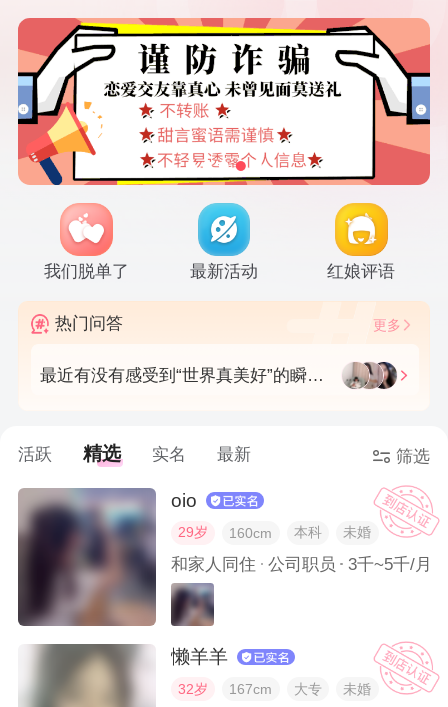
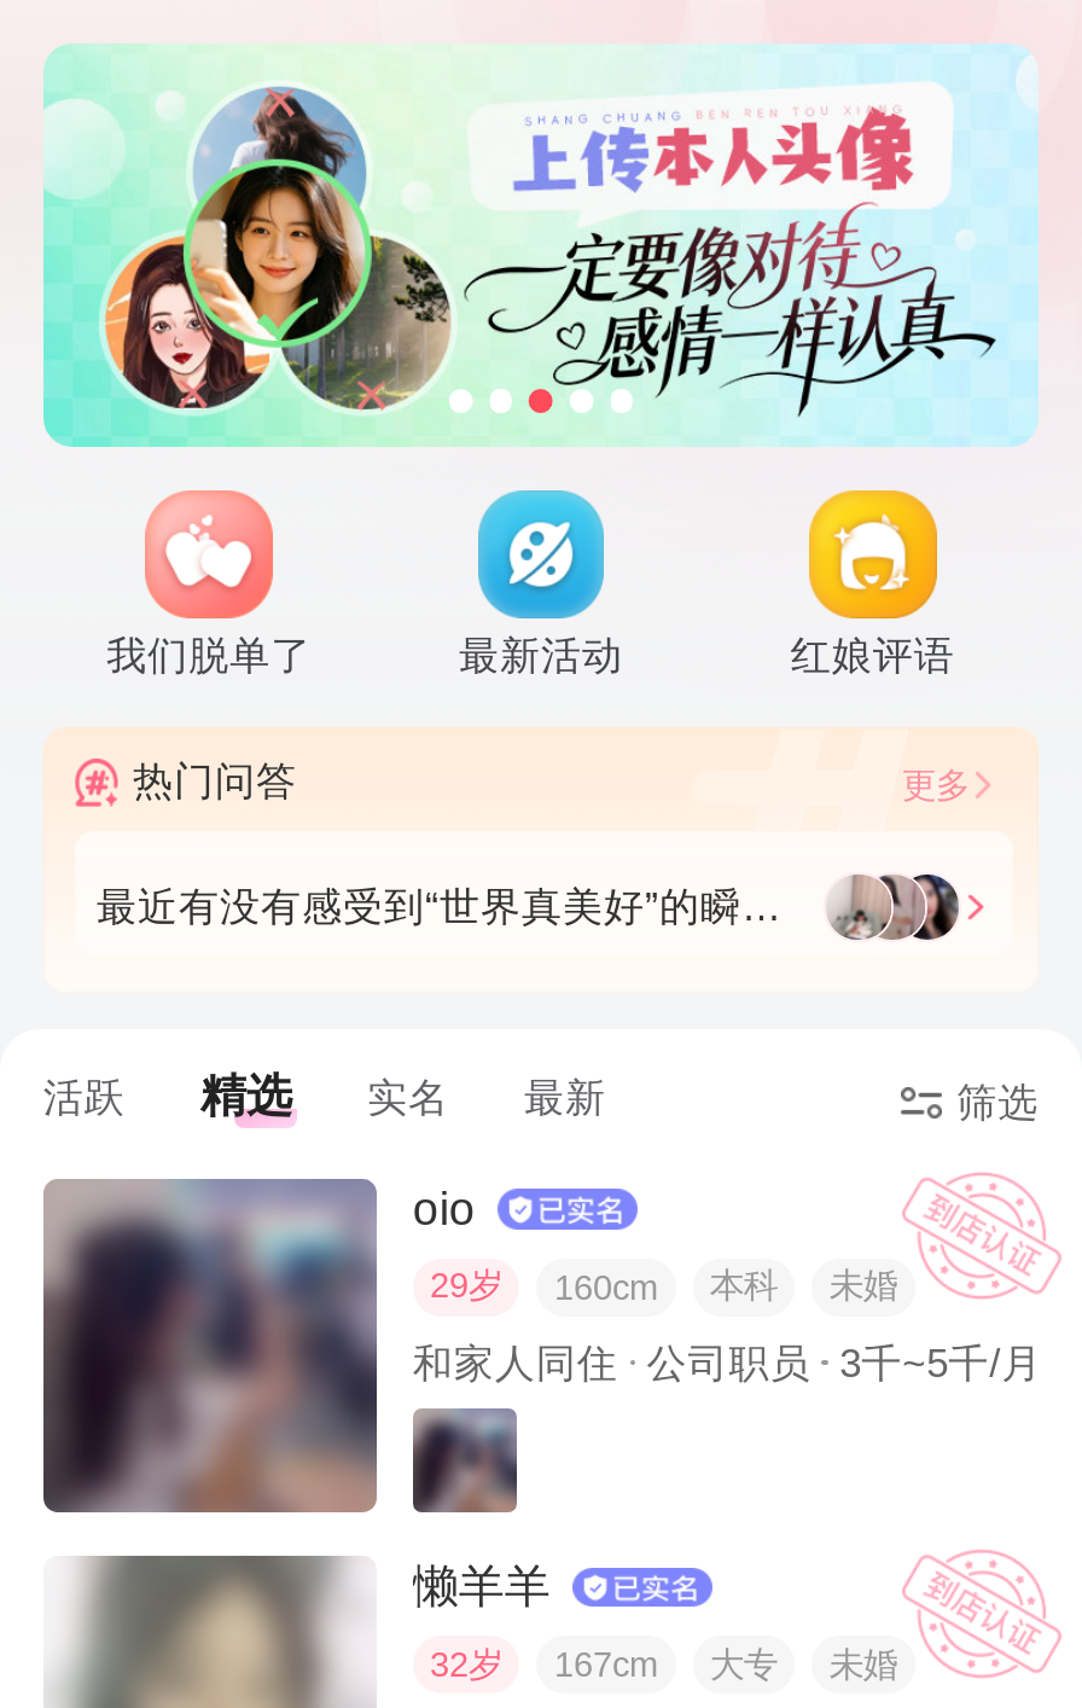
[17,17,431,186] [image] -> [41,43,1039,449] [image]

